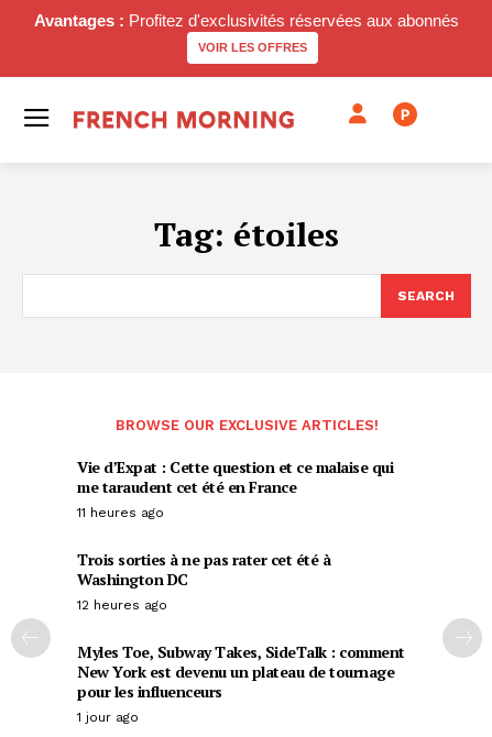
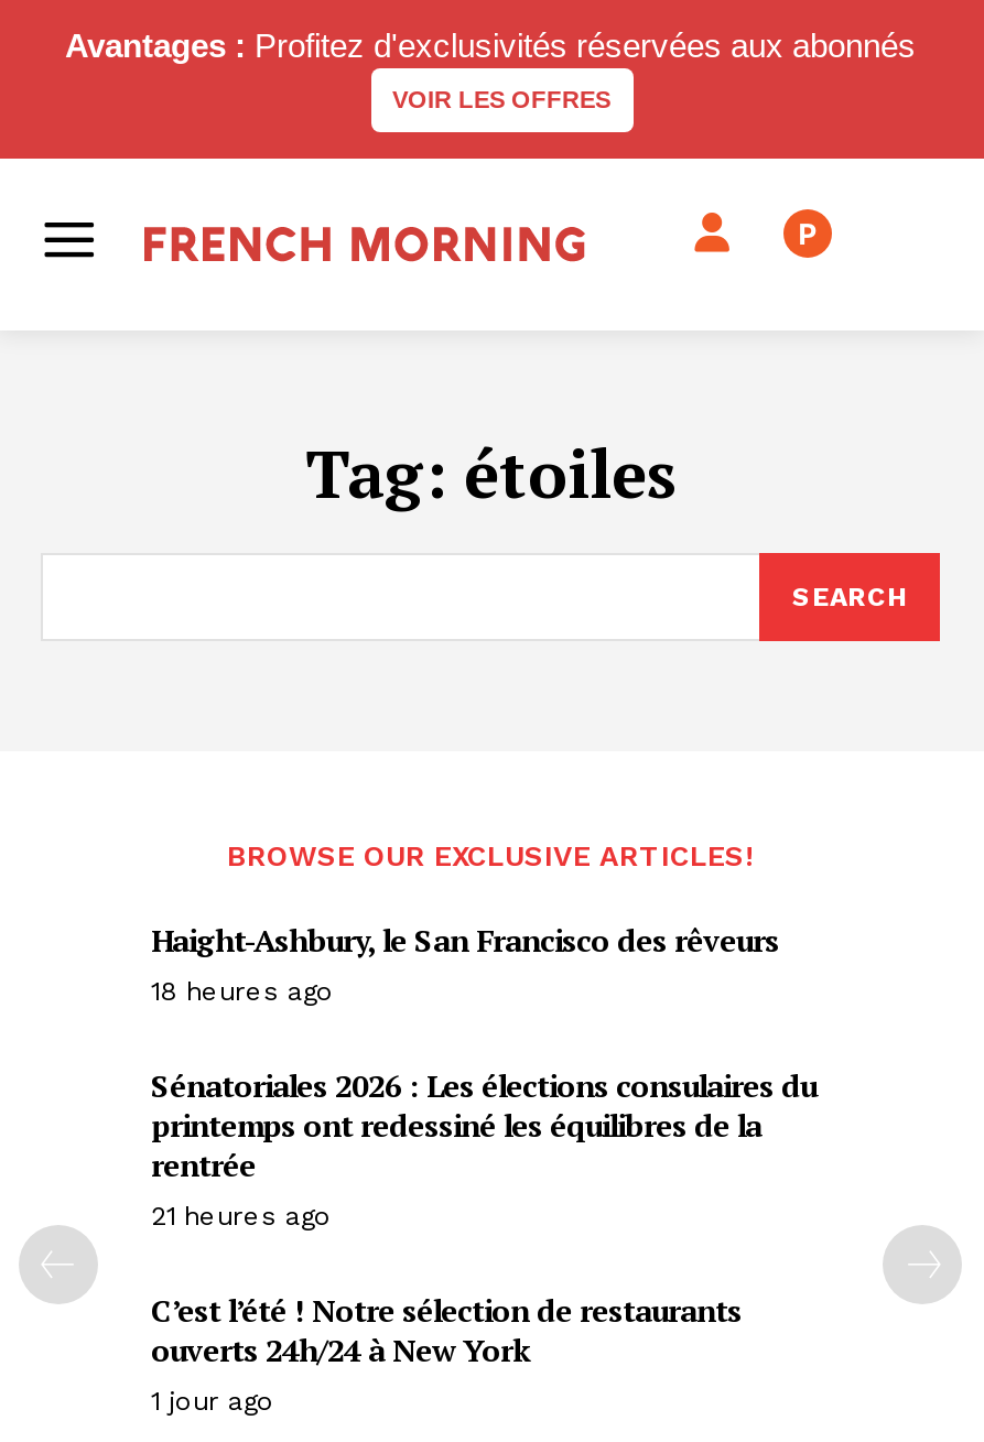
[77,457,393,520] Vie d’Expat : Cette question et ce malaise qui | me taraudent cet été en France | 11 heures ago -> [151,919,779,1007] Haight-Ashbury, le San Francisco des rêveurs | 18 heures ago
[77,549,330,613] Trois sorties à ne pas rater cet été à | Washington DC | 12 heures ago -> [151,1064,817,1232] Sénatoriales 2026 : Les élections consulaires du | printemps ont redessiné les équilibres de la | rentrée | 21 heures ago
[77,641,404,702] Myles Toe, Subway Takes, SideTalk : comment | New York est devenu un plateau de tournage | pour les influenceurs -> [151,1289,742,1370] C’est l’été ! Notre sélection de restaurants | ouverts 24h/24 à New York

